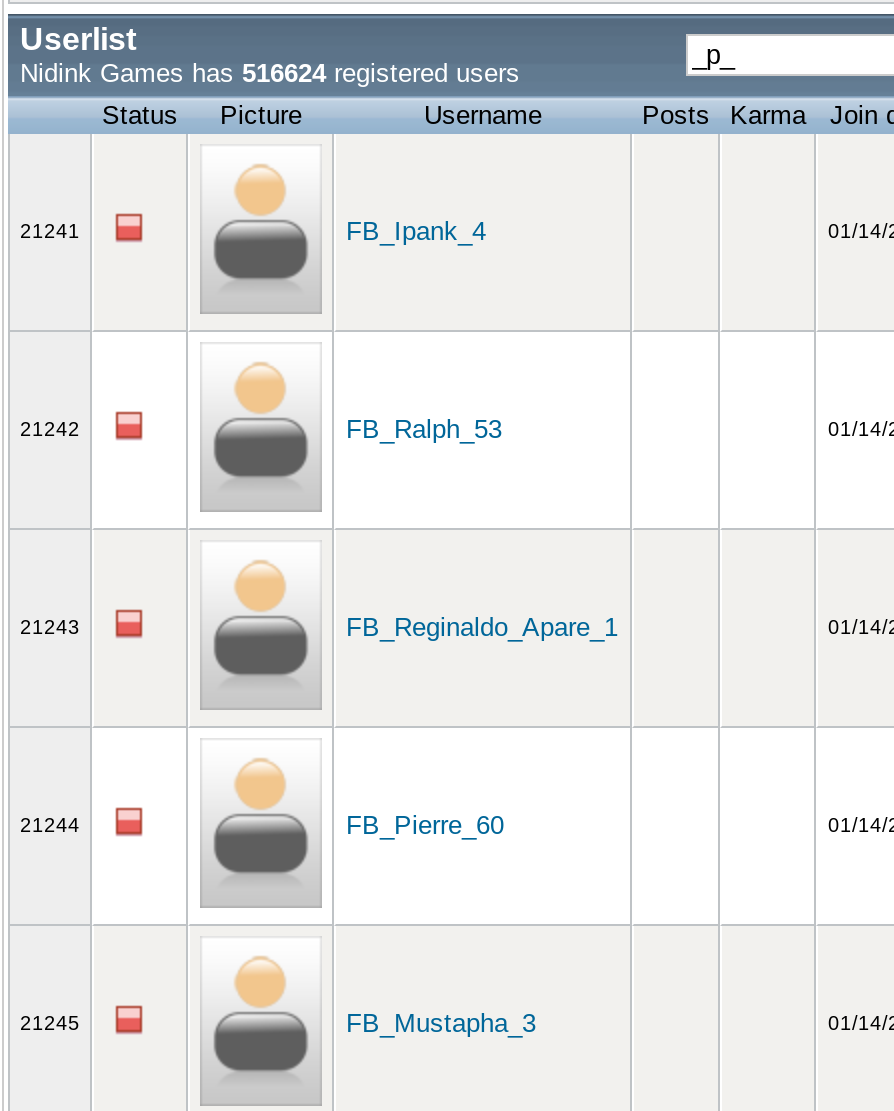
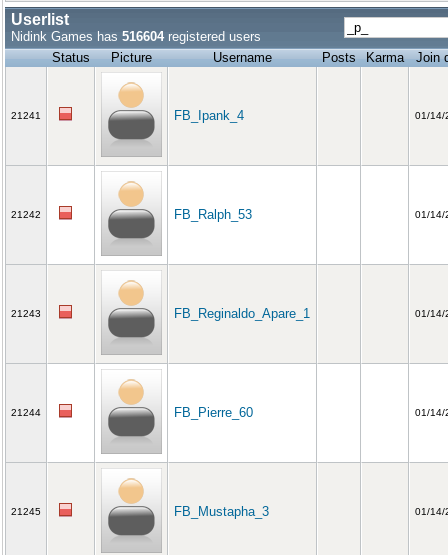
[20,58,520,88] Nidink Games has 516624 registered users -> [11,29,261,44] Nidink Games has 516604 registered users

